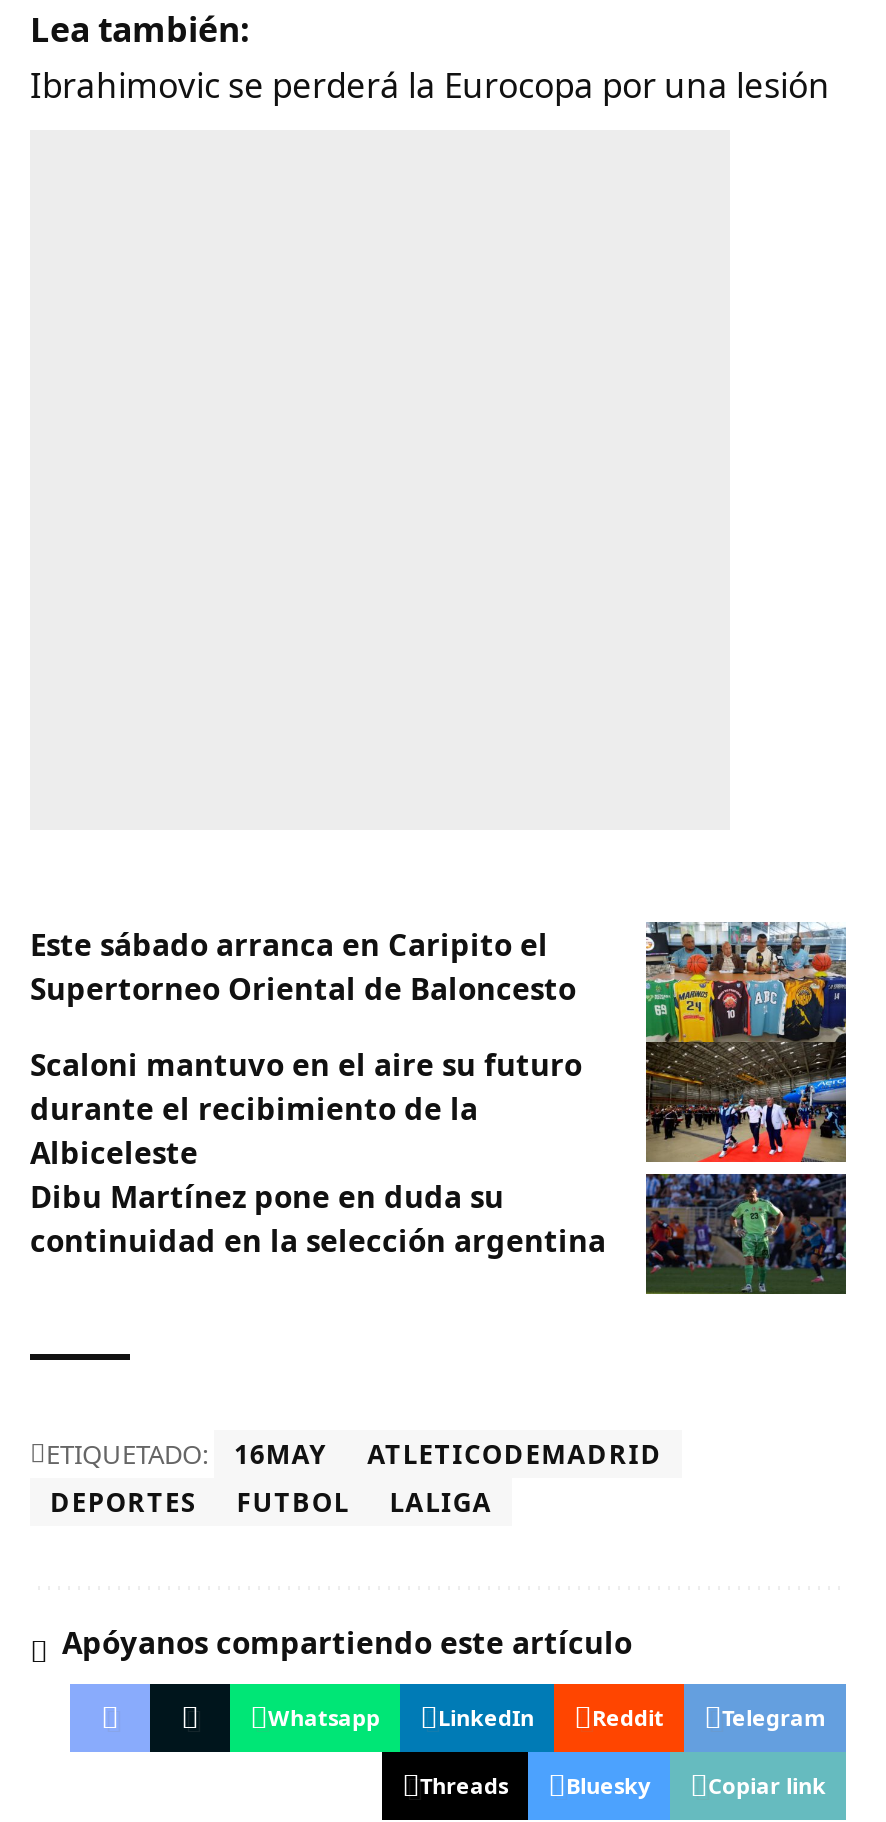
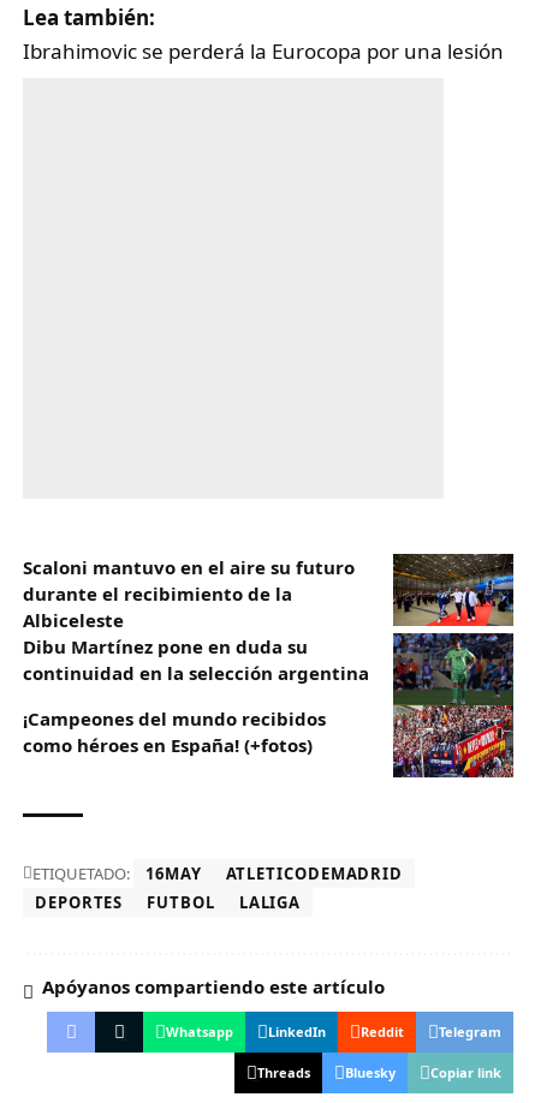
[30,922,848,1042] [image] | Este sábado arranca en Caripito el | Supertorneo Oriental de Baloncesto -> none
moved [30,1045,606,1261] -> [23,556,369,685]: Scaloni mantuvo en el aire su futuro | durante el recibimiento de la | Albiceleste | Dibu Martínez pone en duda su | continuidad en la selección argentina
none -> [23,707,326,757] ¡Campeones del mundo recibidos | como héroes en España! (+fotos)
none -> [392,705,515,777] [image]

